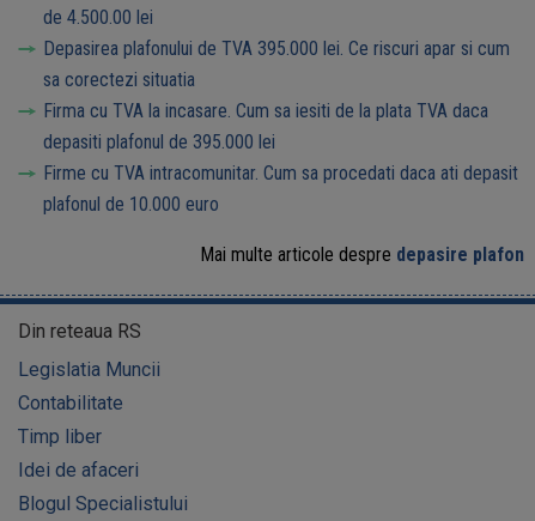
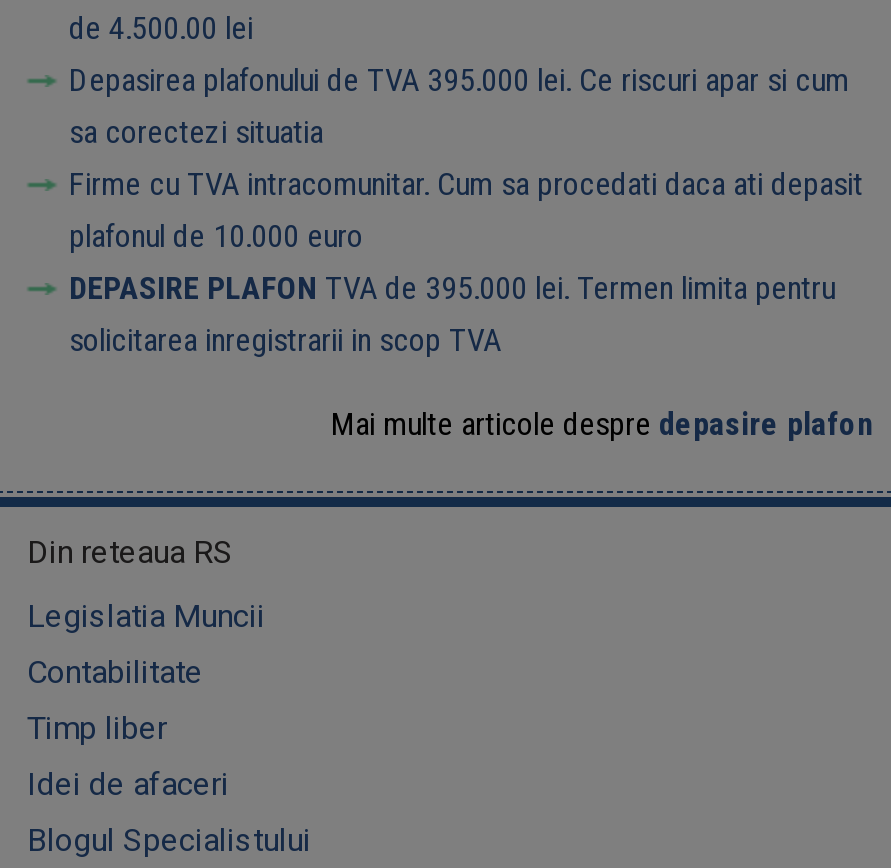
[43,99,488,153] Firma cu TVA la incasare. Cum sa iesiti de la plata TVA daca | depasiti plafonul de 395.000 lei -> none
moved [43,162,518,216] -> [69,165,863,255]: Firme cu TVA intracomunitar. Cum sa procedati daca ati depasit | plafonul de 10.000 euro
none -> [69,269,835,359] DEPASIRE PLAFON TVA de 395.000 lei. Termen limita pentru | solicitarea inregistrarii in scop TVA

